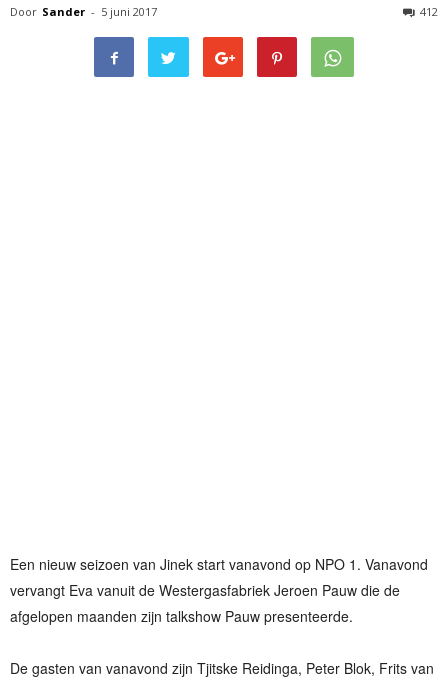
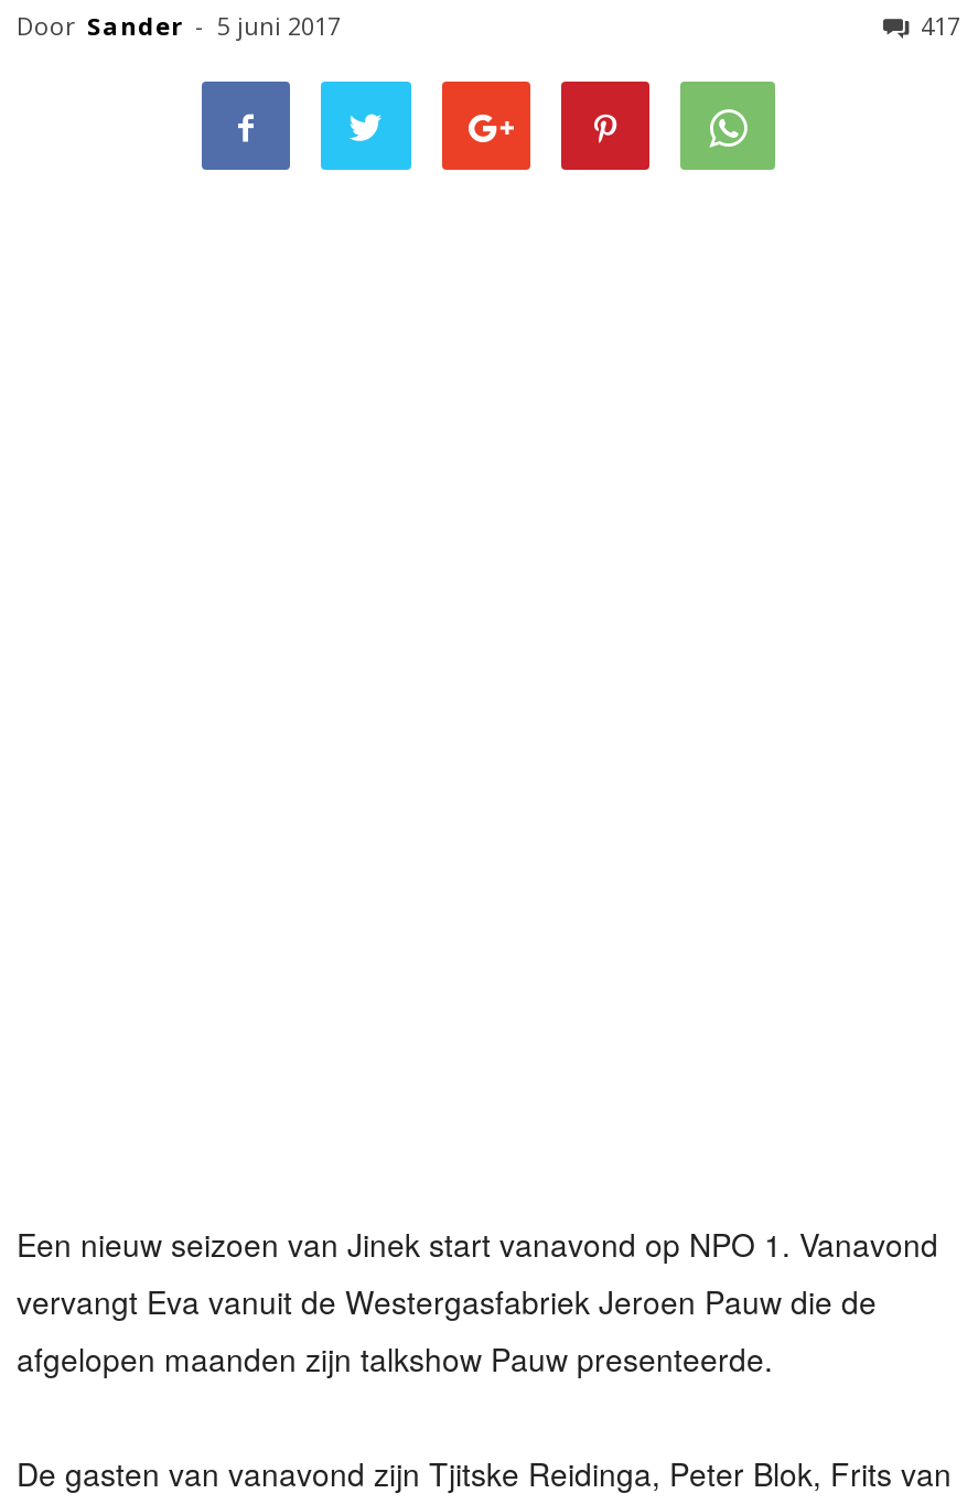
[420,4,438,19] 412 -> [921,9,960,42] 417

